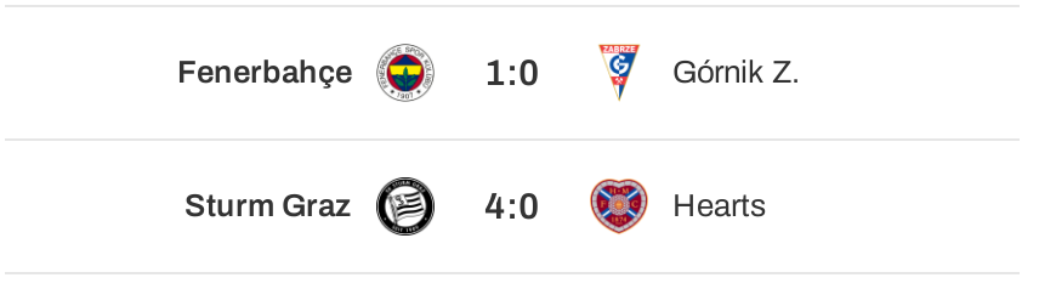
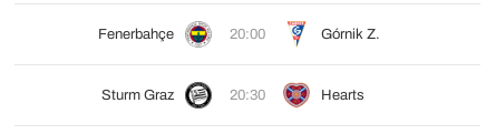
[484,53,540,92] 1:0 -> [230,27,265,42] 20:00
[484,187,540,226] 4:0 -> [230,87,265,103] 20:30

